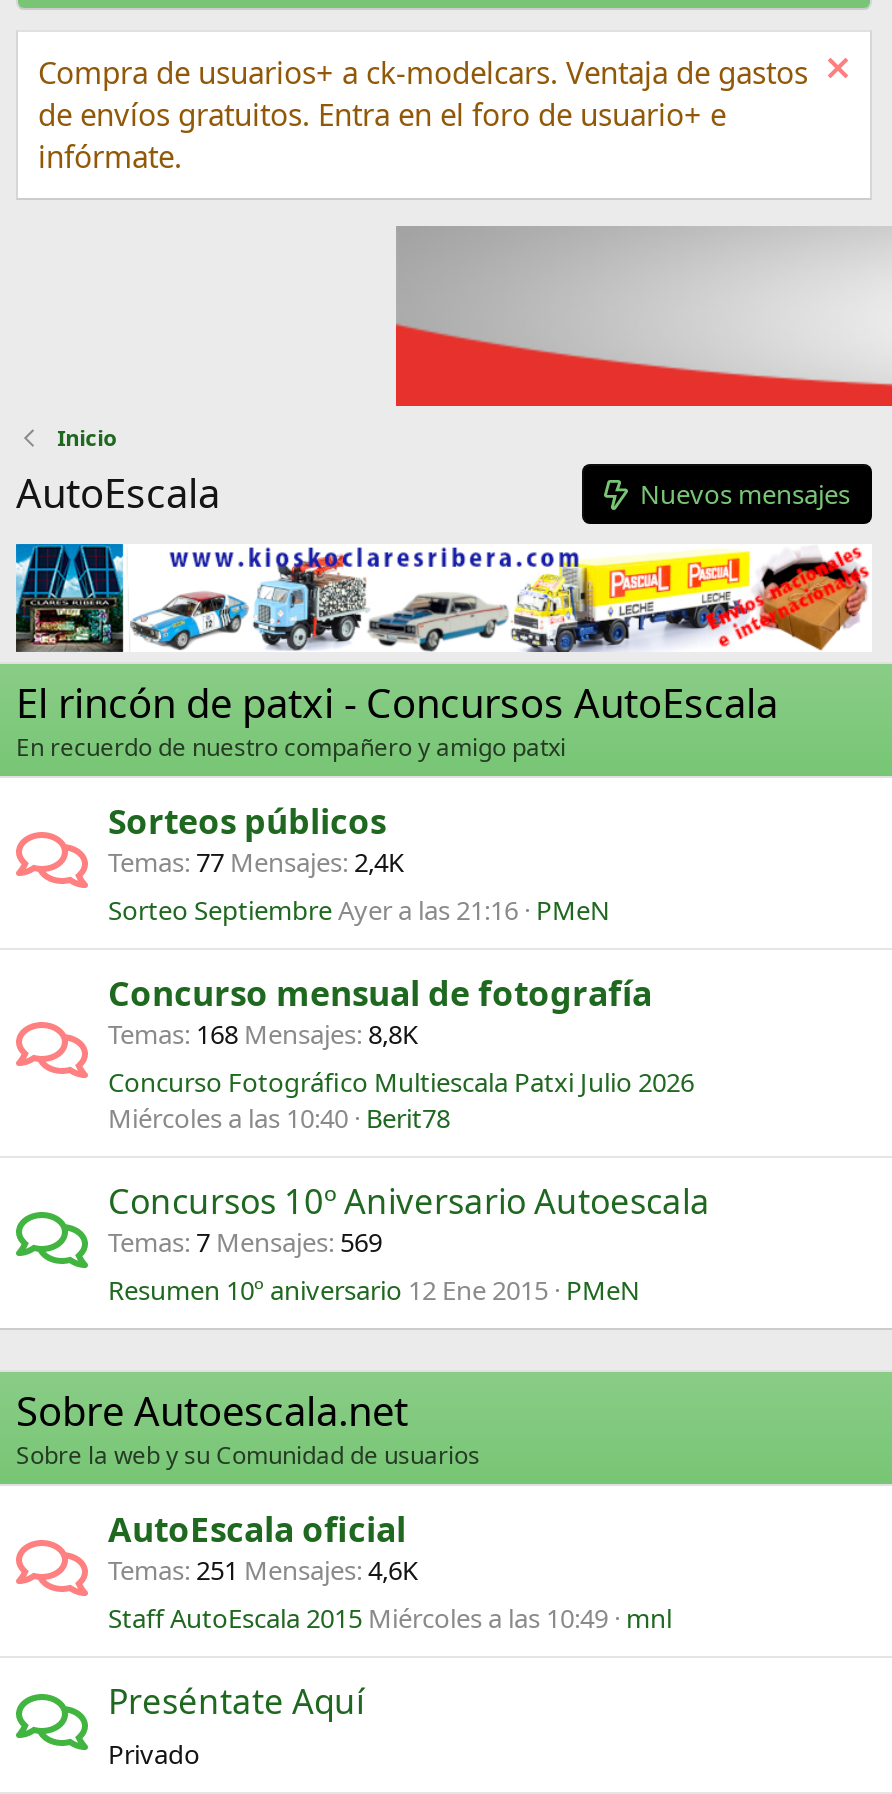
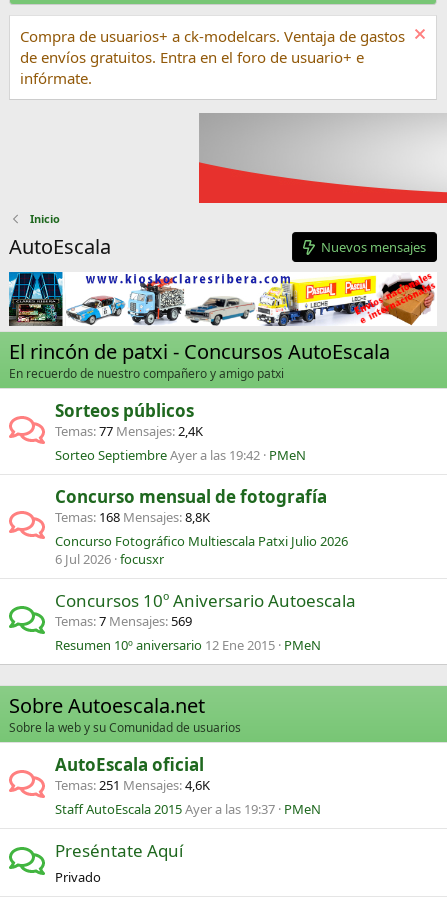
[108,891,610,927] Sorteo Septiembre Ayer a las 21:16 PMeN -> [55,445,306,463] Sorteo Septiembre Ayer a las 19:42 PMeN
[108,1099,450,1135] Miércoles a las 10:40 Berit78 -> [55,549,164,567] 6 Jul 2026 focusxr
[108,1599,672,1635] Staff AutoEscala 2015 Miércoles a las 10:49 mnl -> [55,799,321,817] Staff AutoEscala 2015 Ayer a las 19:37 PMeN

